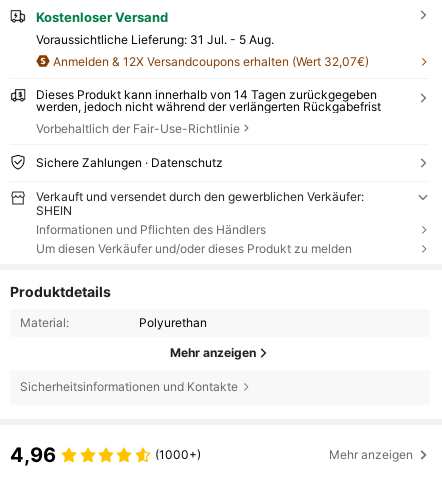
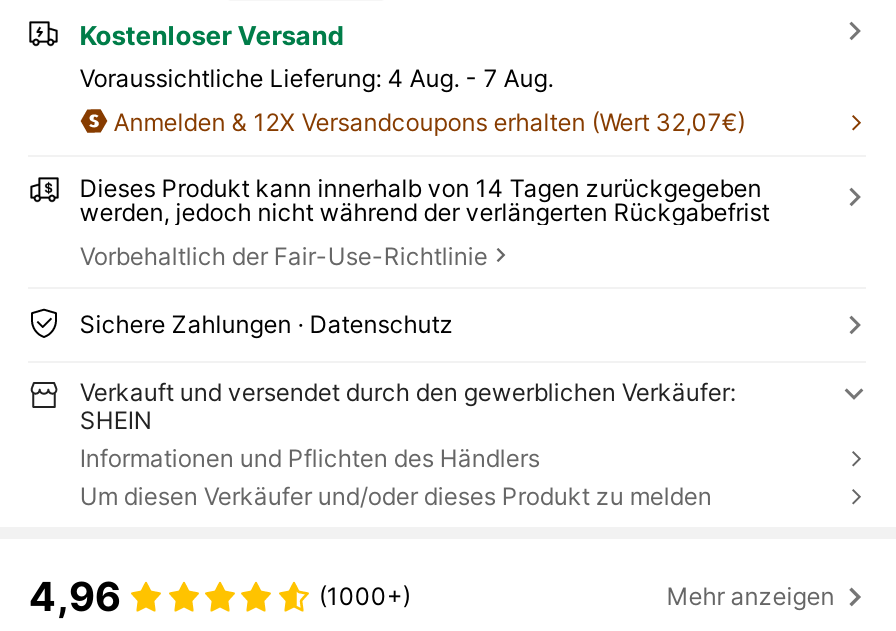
[36,32,274,47] Voraussichtliche Lieferung: 31 Jul. - 5 Aug. -> [79,64,553,94] Voraussichtliche Lieferung: 4 Aug. - 7 Aug.
[10,283,256,394] Produktdetails | Material: | Polyurethan | Mehr anzeigen | Sicherheitsinformationen und Kontakte -> none

